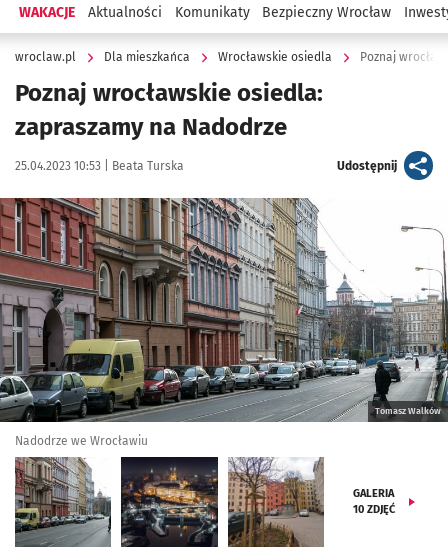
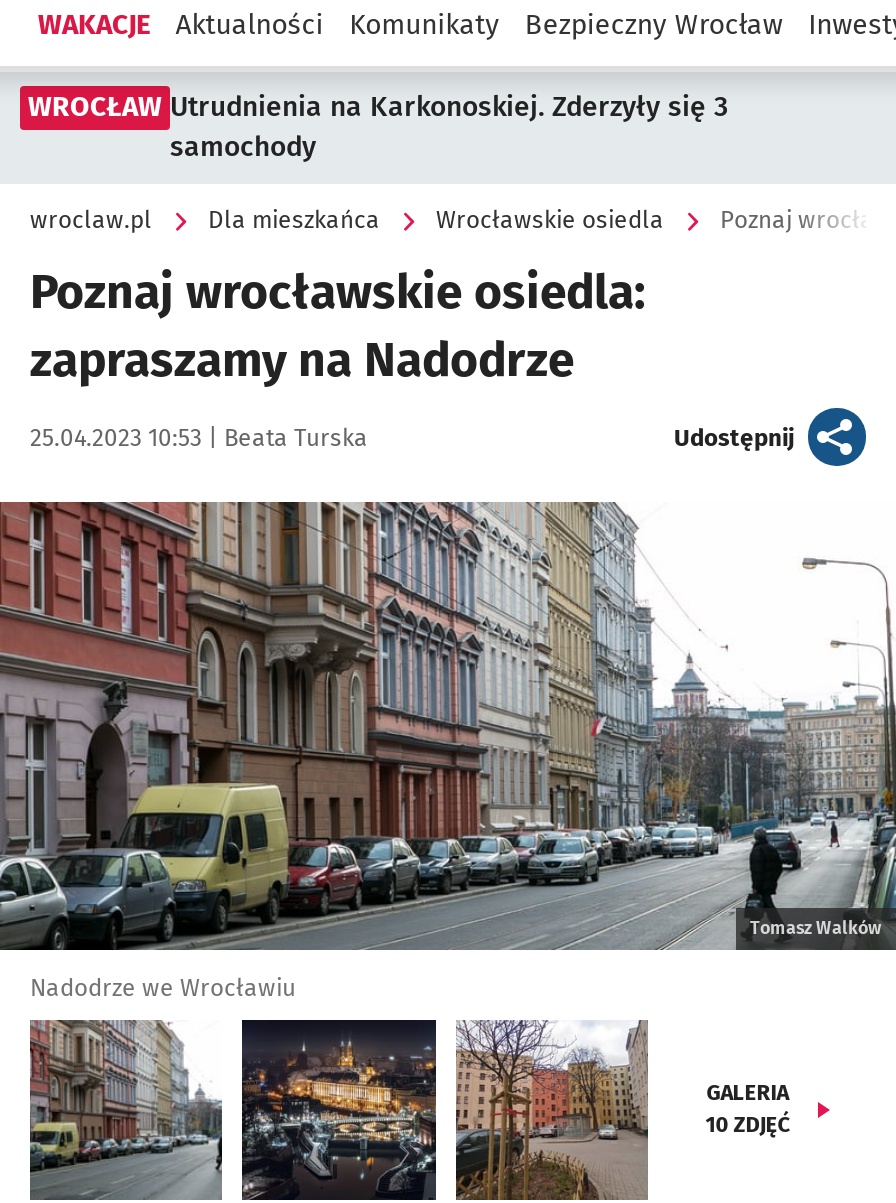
none -> [28,90,728,164] WROCŁAW Utrudnienia na Karkonoskiej. Zderzyły się 3 | samochody

